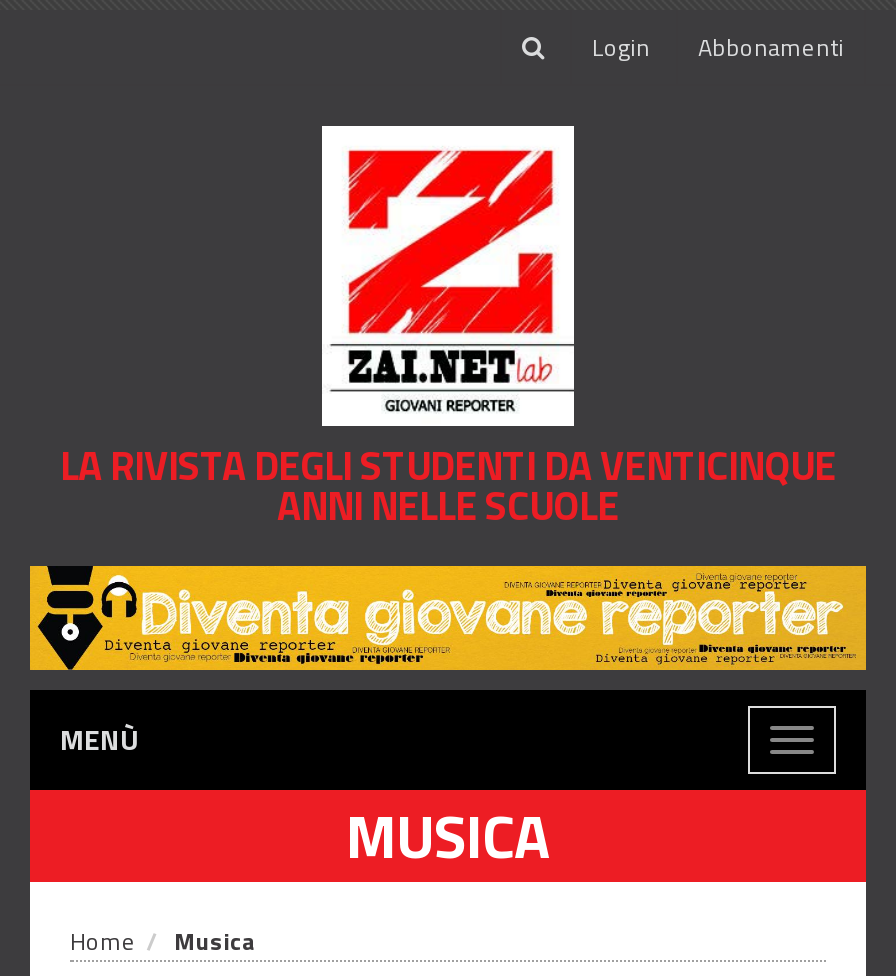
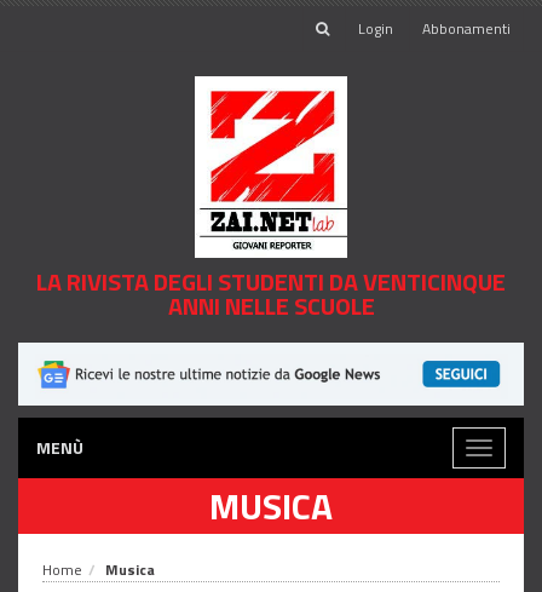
[28,564,868,672] [image] -> [17,341,525,407] [image]

